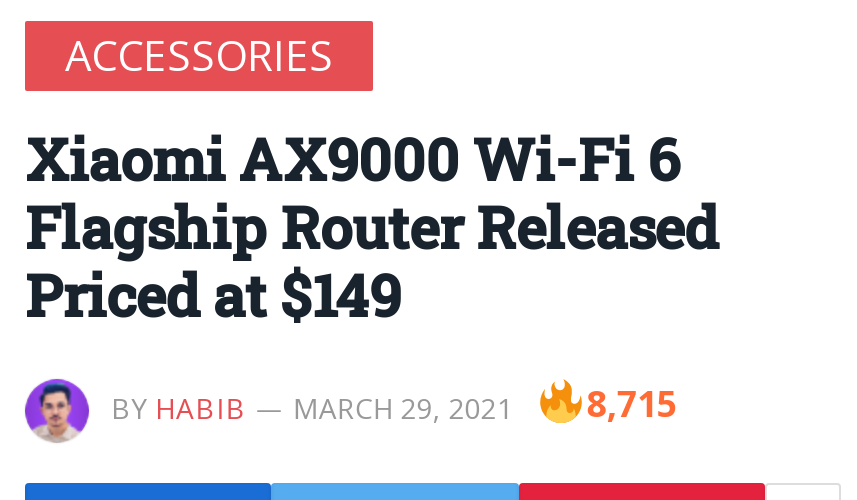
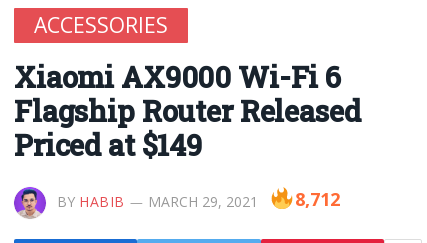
[111,378,677,427] BY HABIB MARCH 29, 2021 8,715 -> [57,186,340,211] BY HABIB MARCH 29, 2021 8,712

